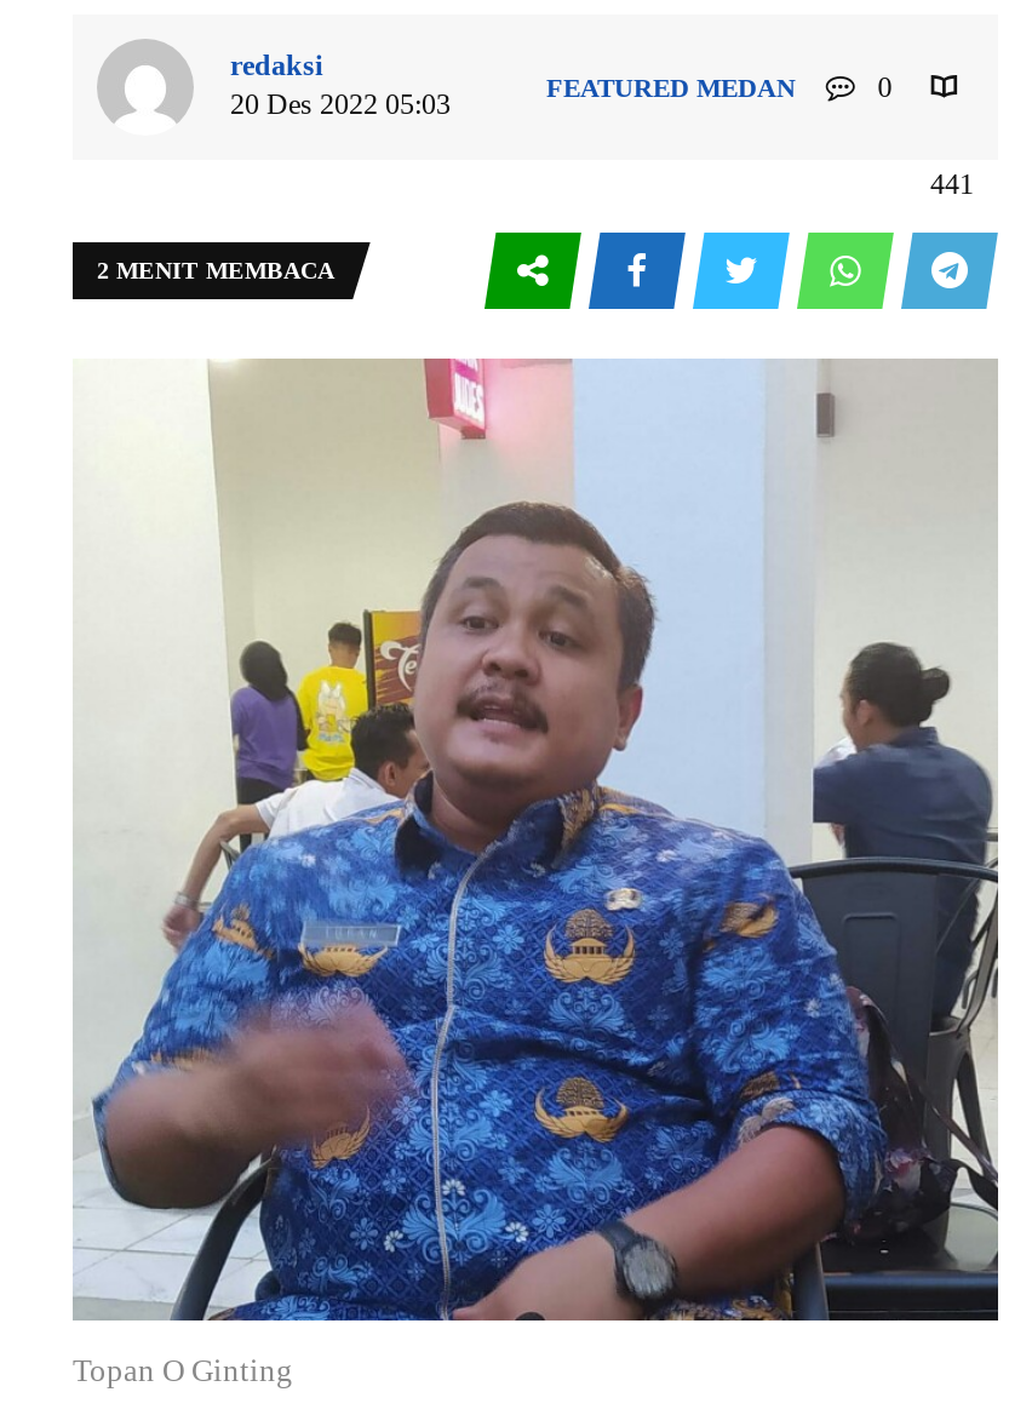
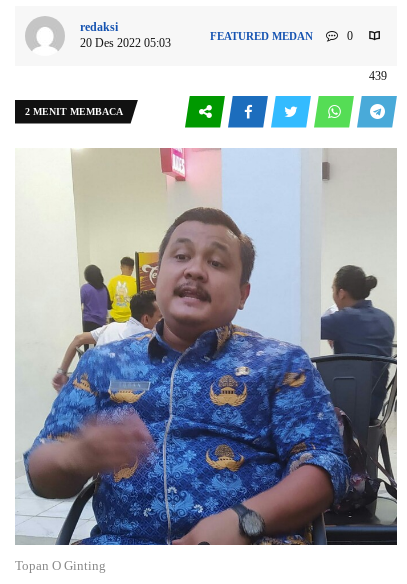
[930,166,974,200] 441 -> [369,68,387,82] 439

